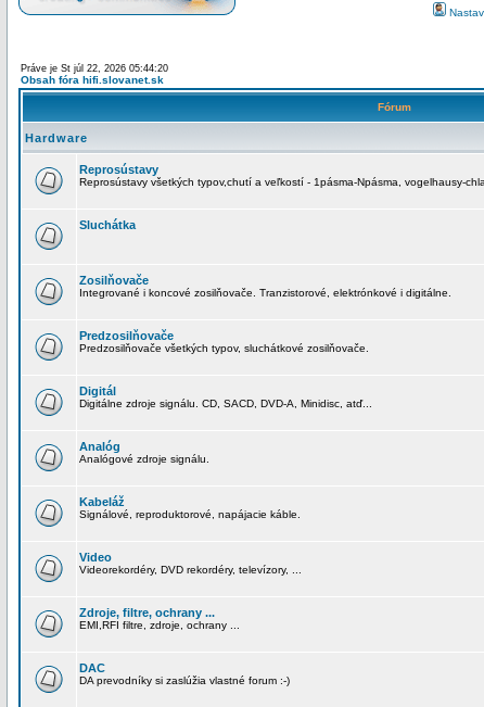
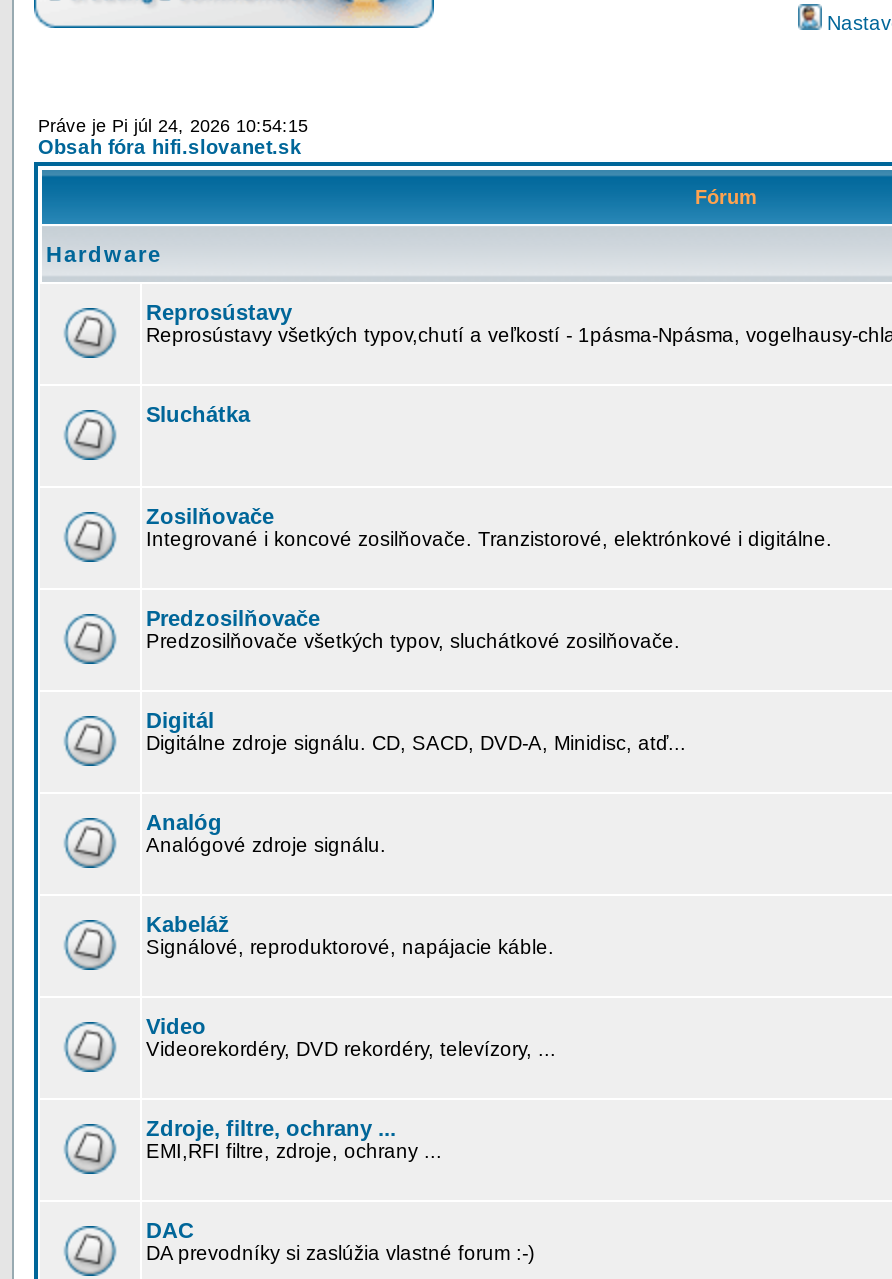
[21,63,168,74] Práve je St júl 22, 2026 05:44:20 -> [38,116,308,136] Práve je Pi júl 24, 2026 10:54:15

